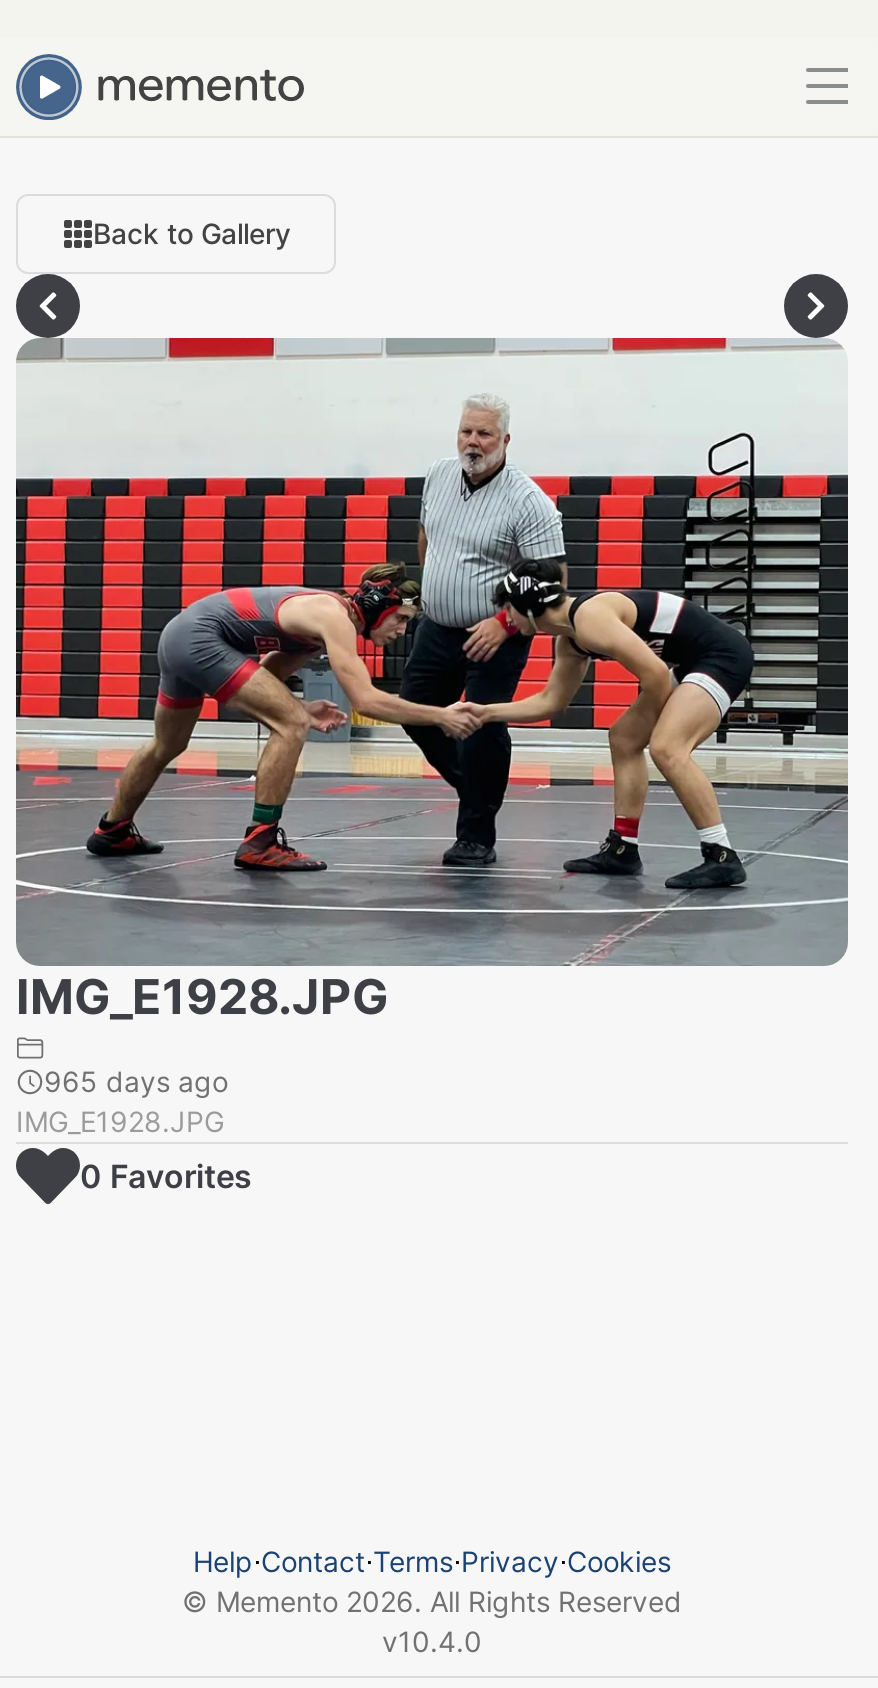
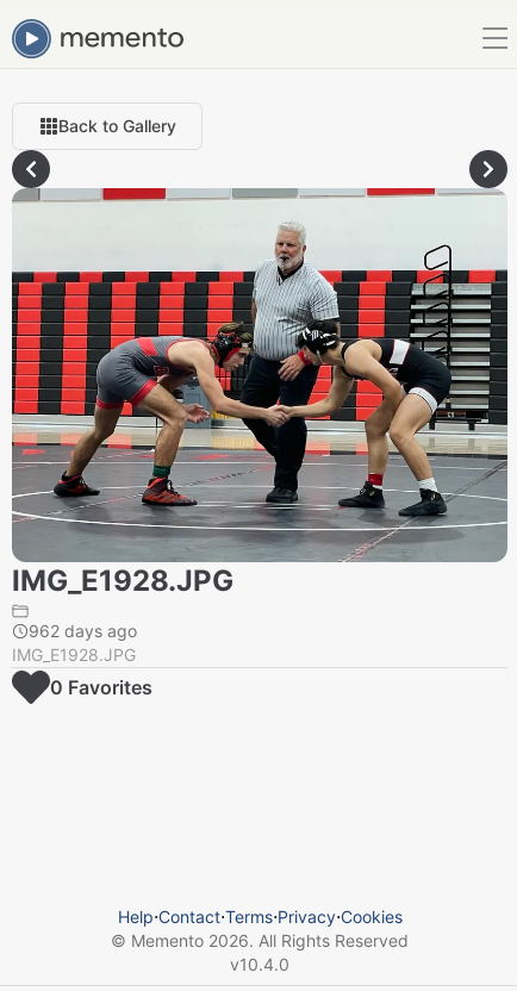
[44,1064,228,1098] 965 days ago -> [29,621,137,641] 962 days ago

